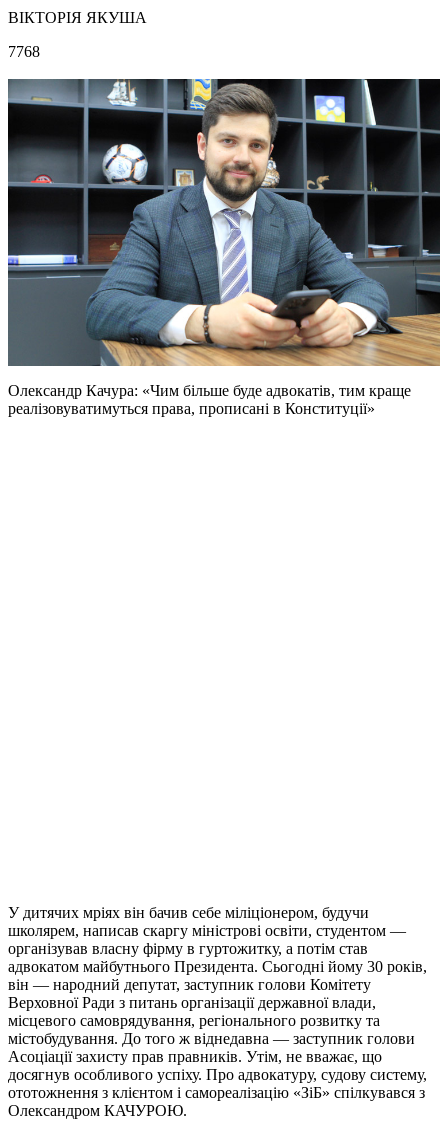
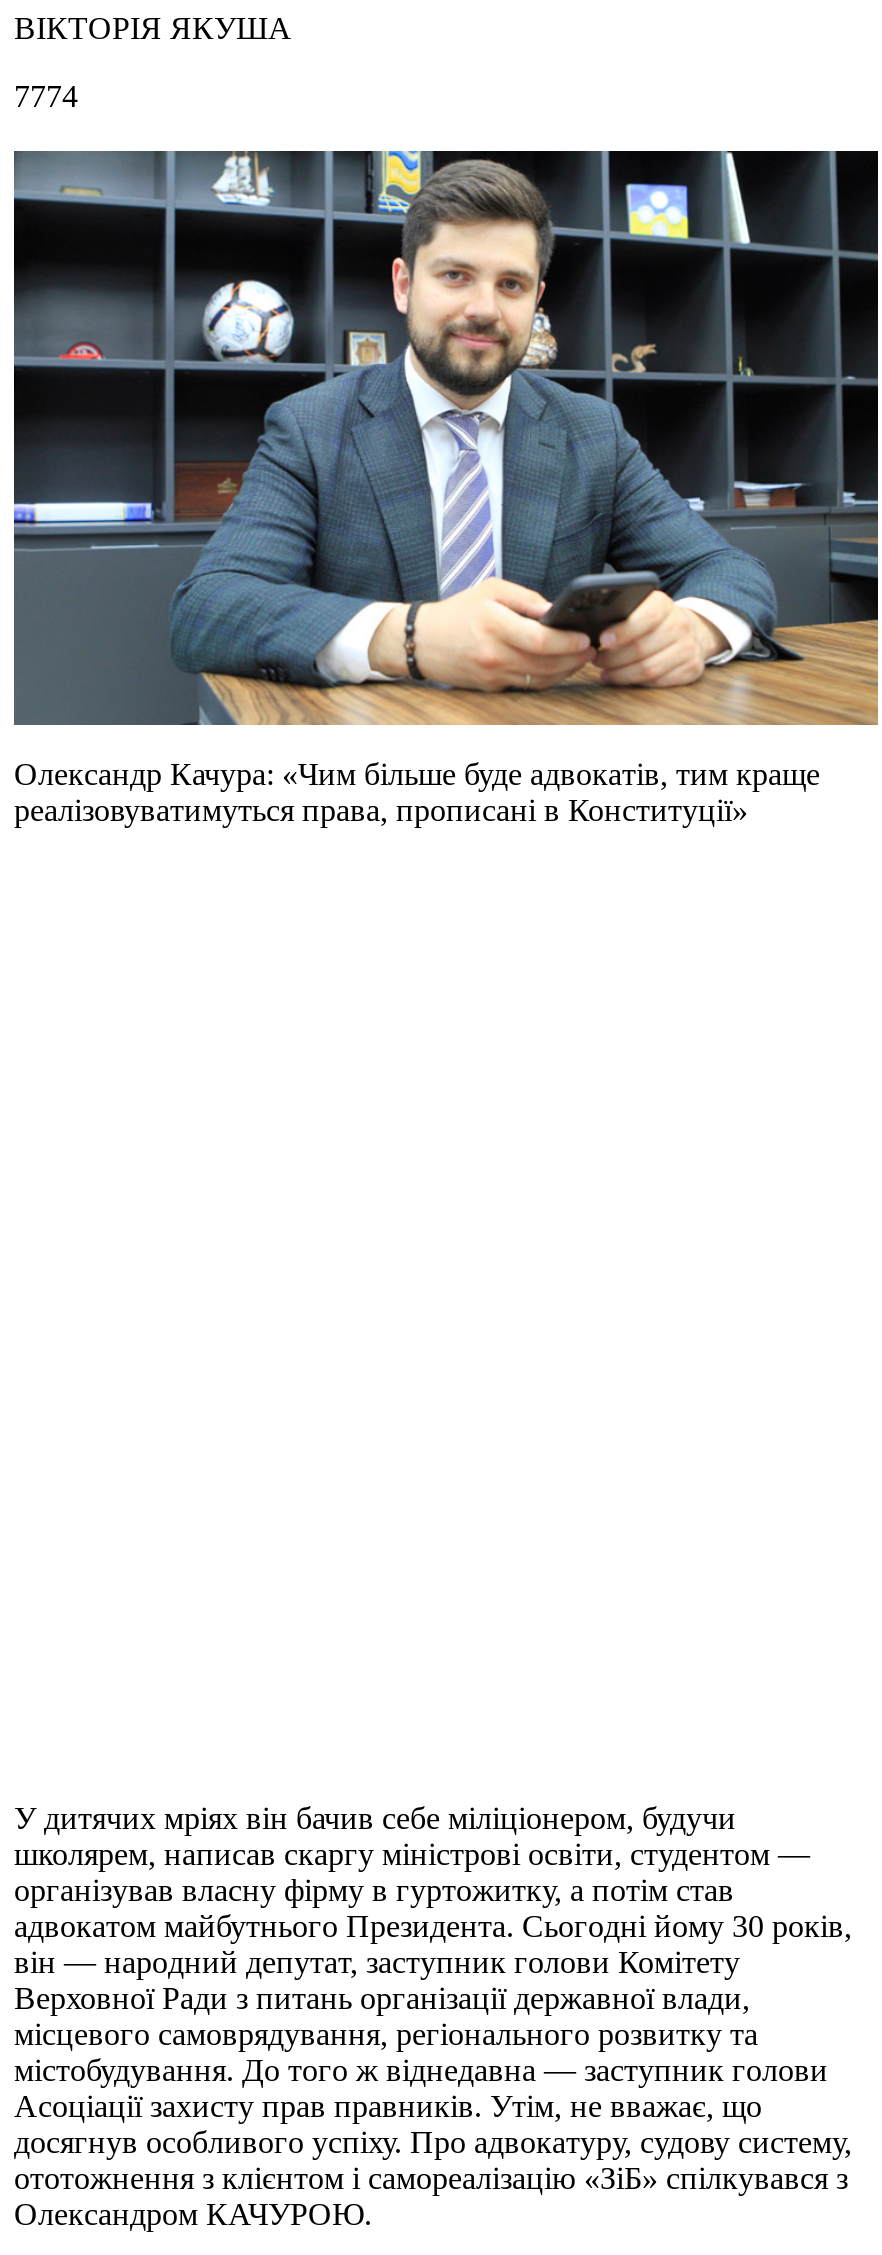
[8,43,40,60] 7768 -> [14,78,78,112] 7774

